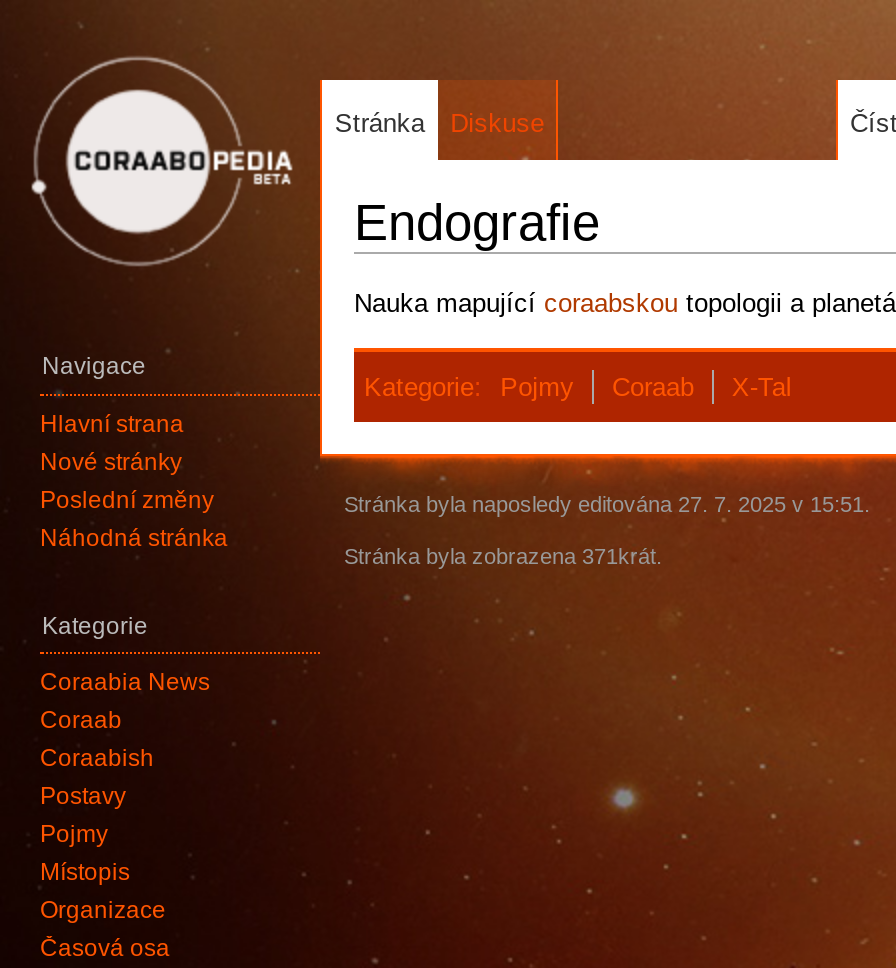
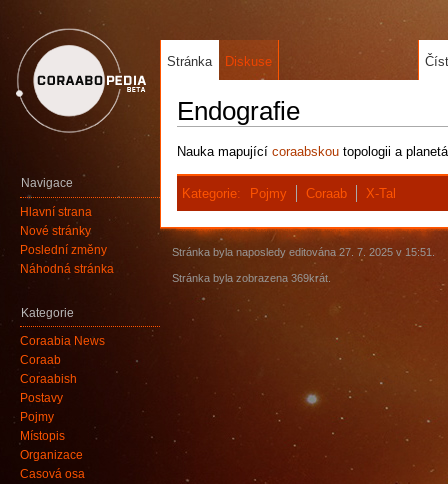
[344,545,662,569] Stránka byla zobrazena 371krát. -> [172,272,331,284] Stránka byla zobrazena 369krát.

